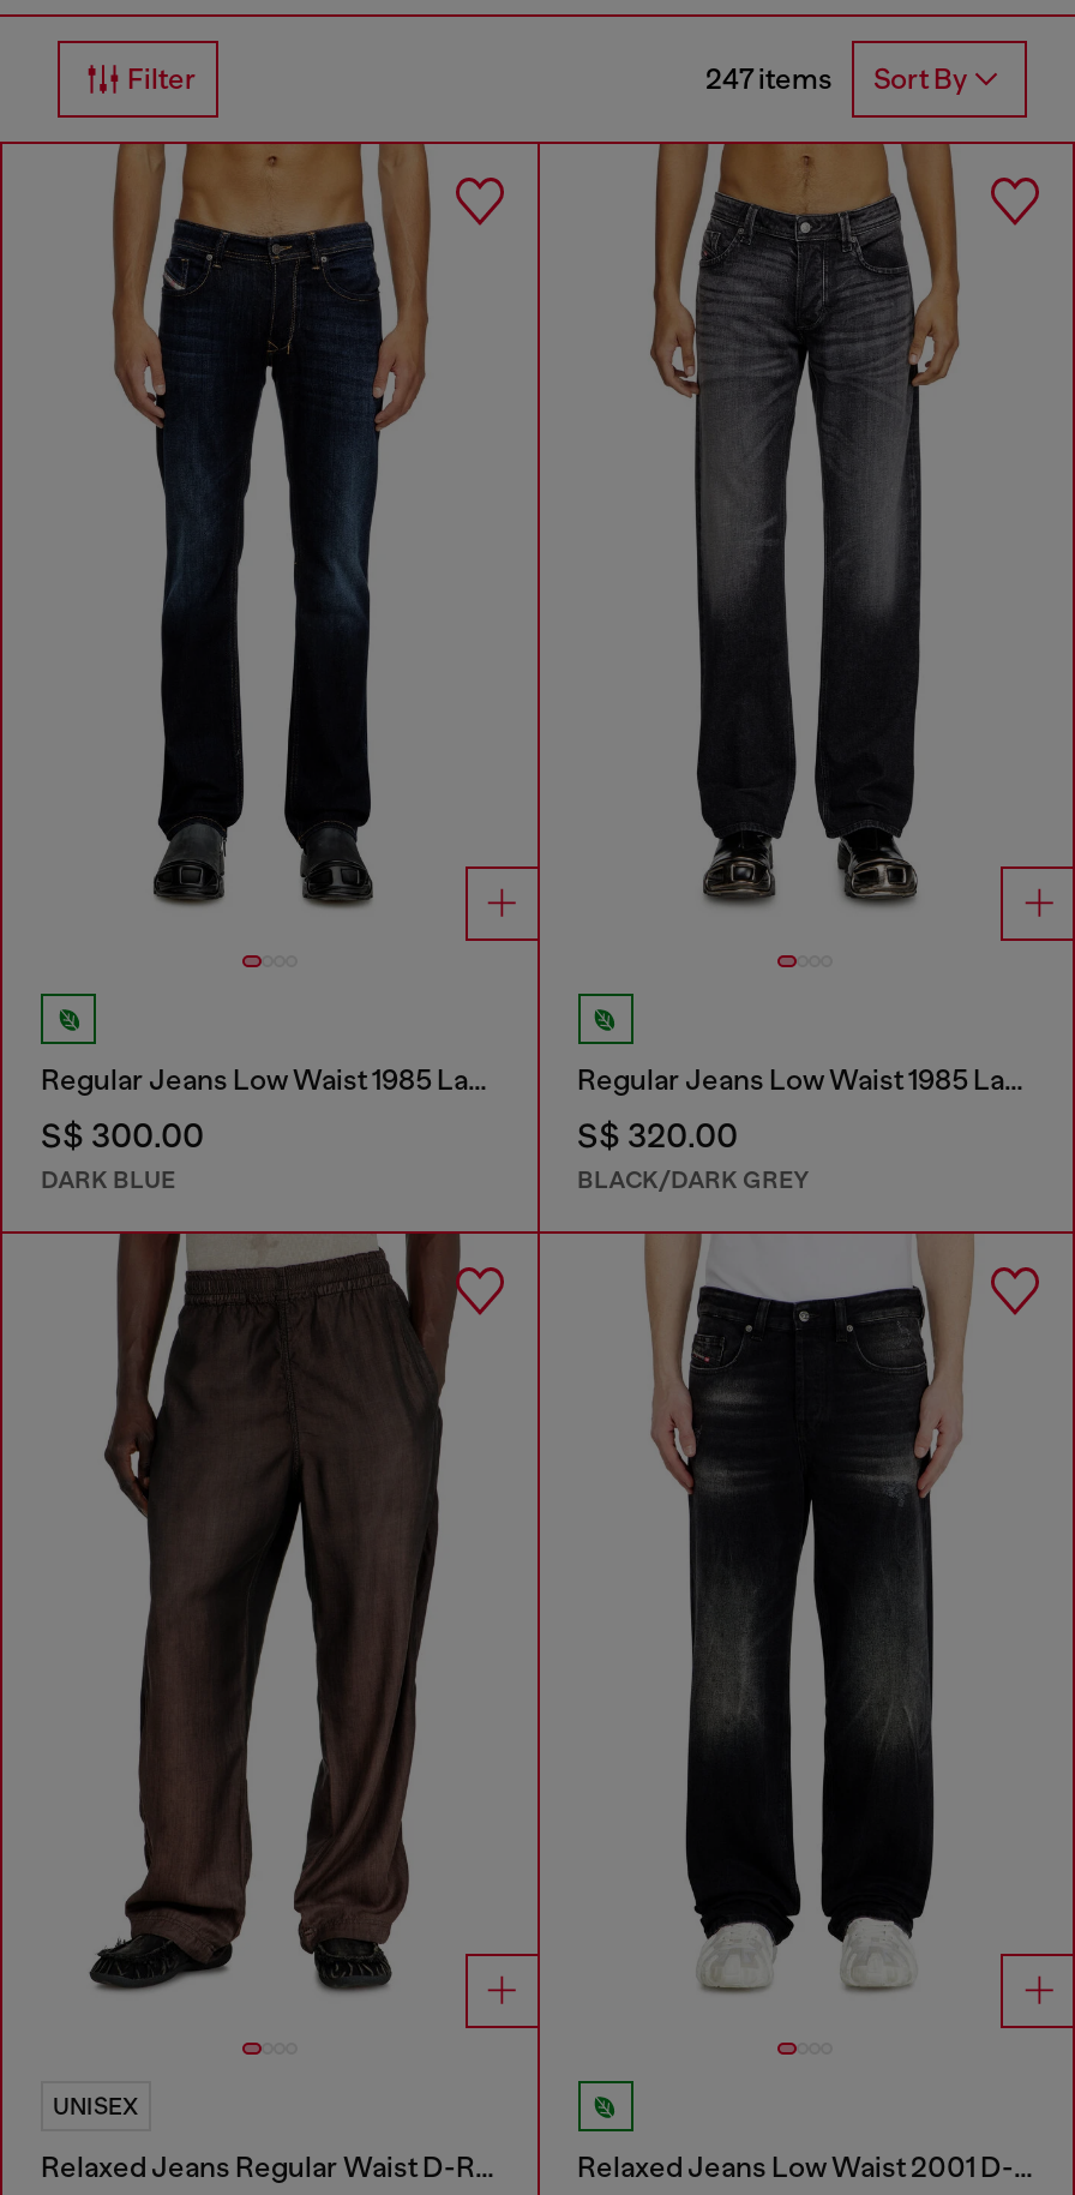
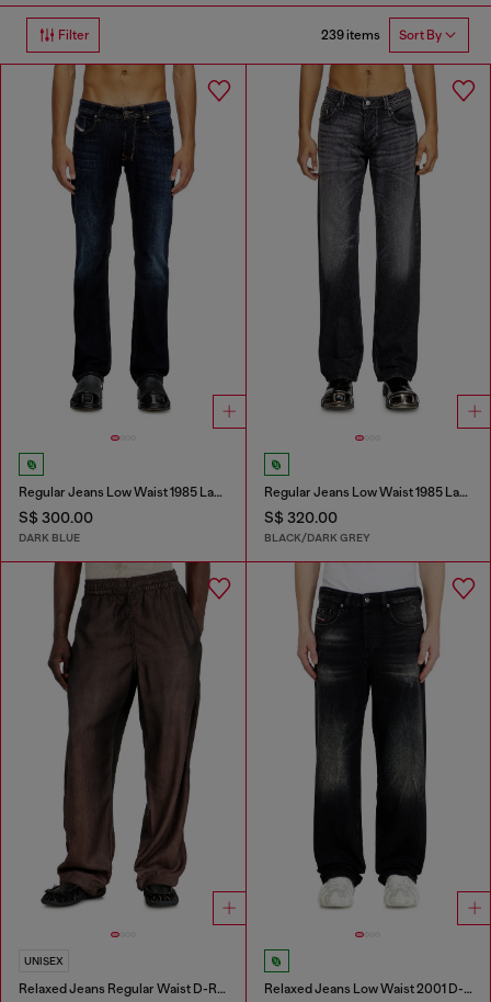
[705,62,967,97] 247 items Sort By -> [321,27,442,43] 239 items Sort By

